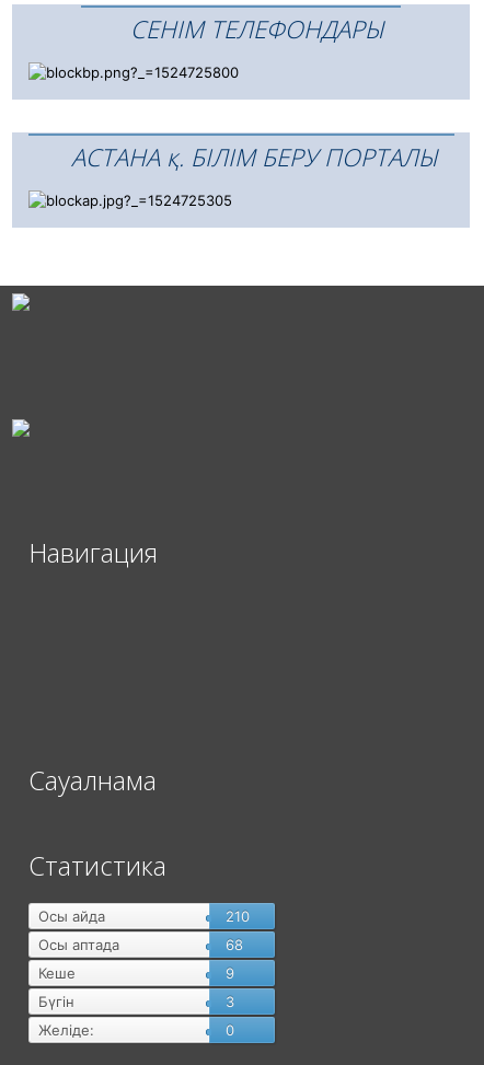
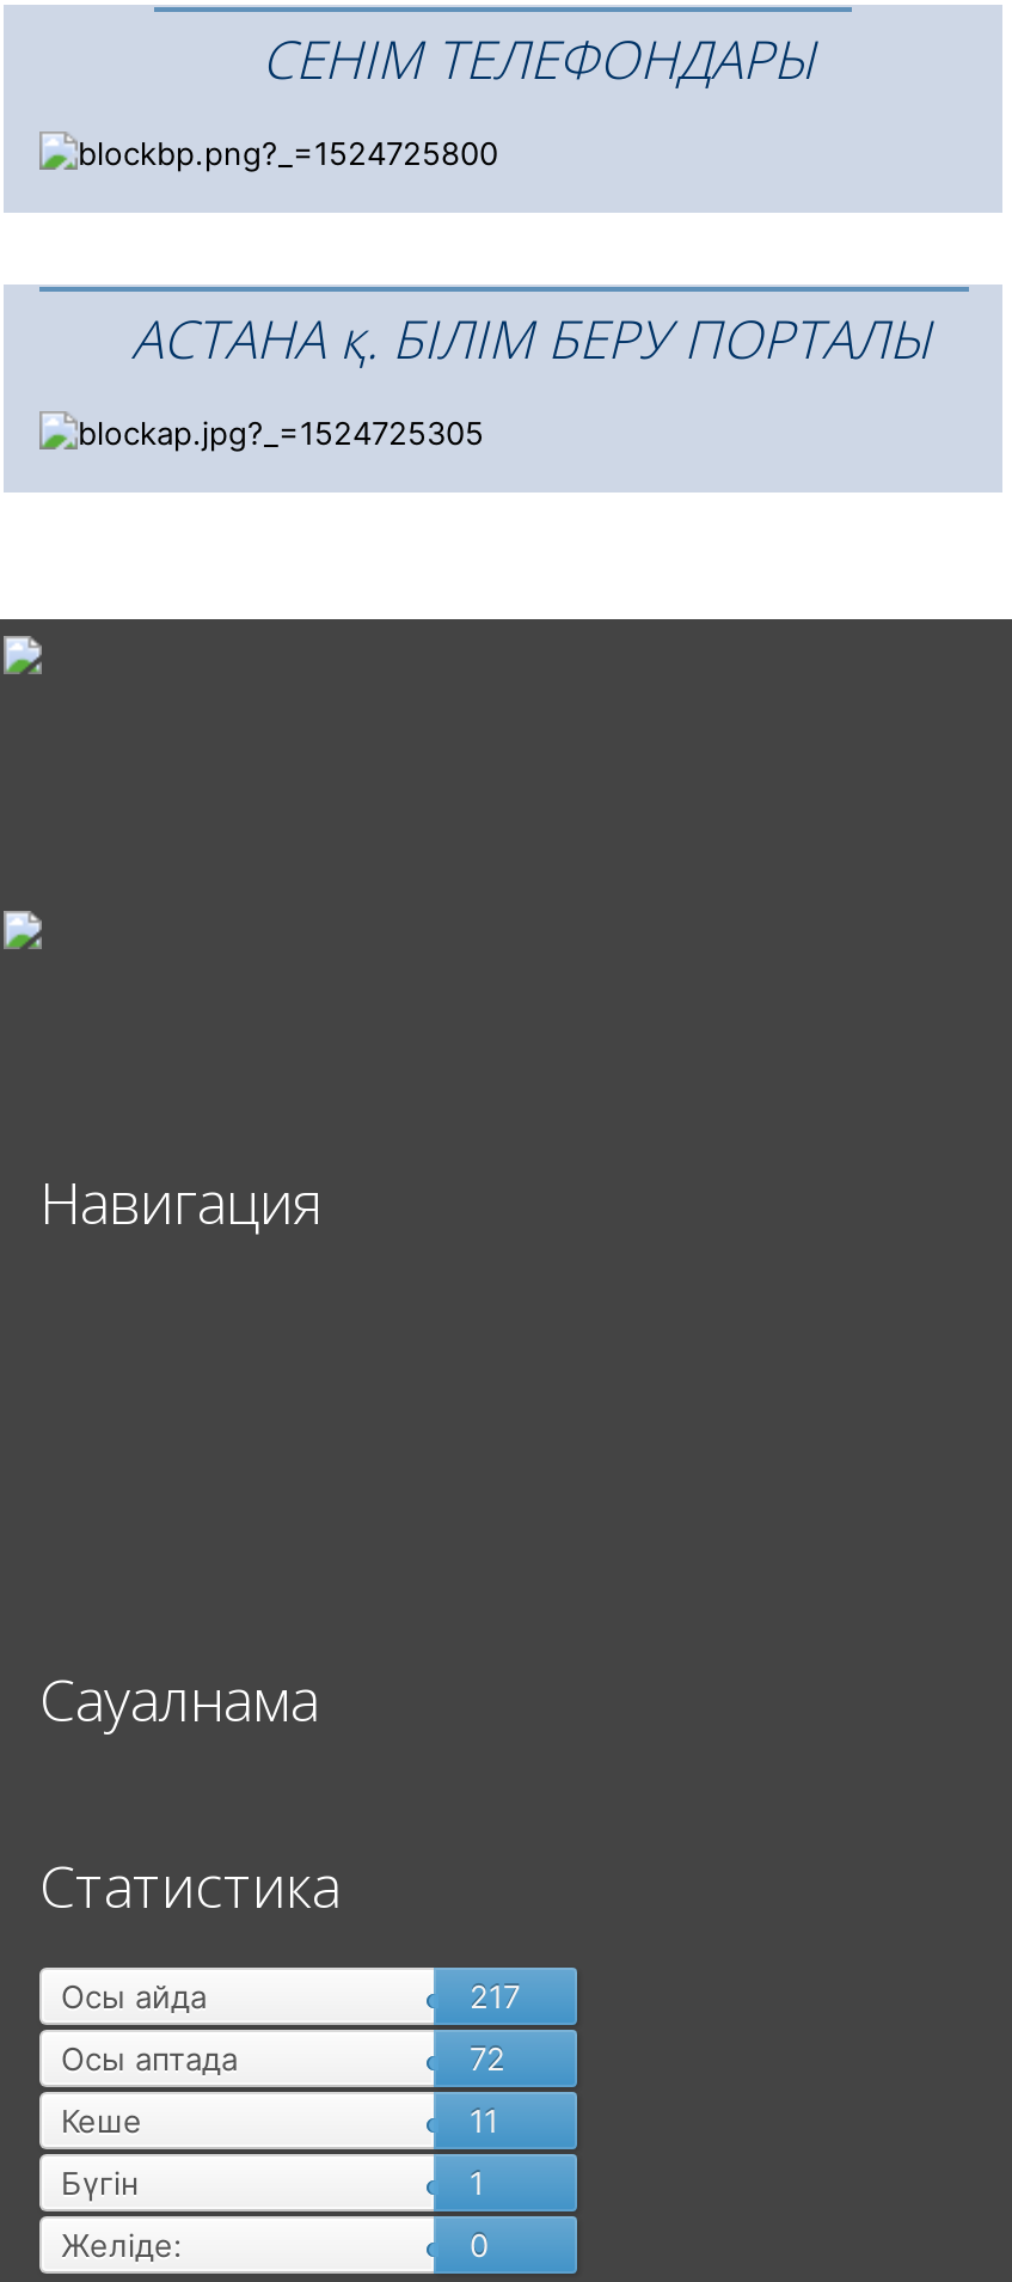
[226,907,250,925] 210 -> [470,1977,520,2015] 217
[226,936,243,953] 68 -> [470,2039,505,2077] 72
[226,964,234,982] 9 -> [470,2101,498,2139] 11
[226,993,234,1010] 3 -> [470,2163,484,2201] 1

